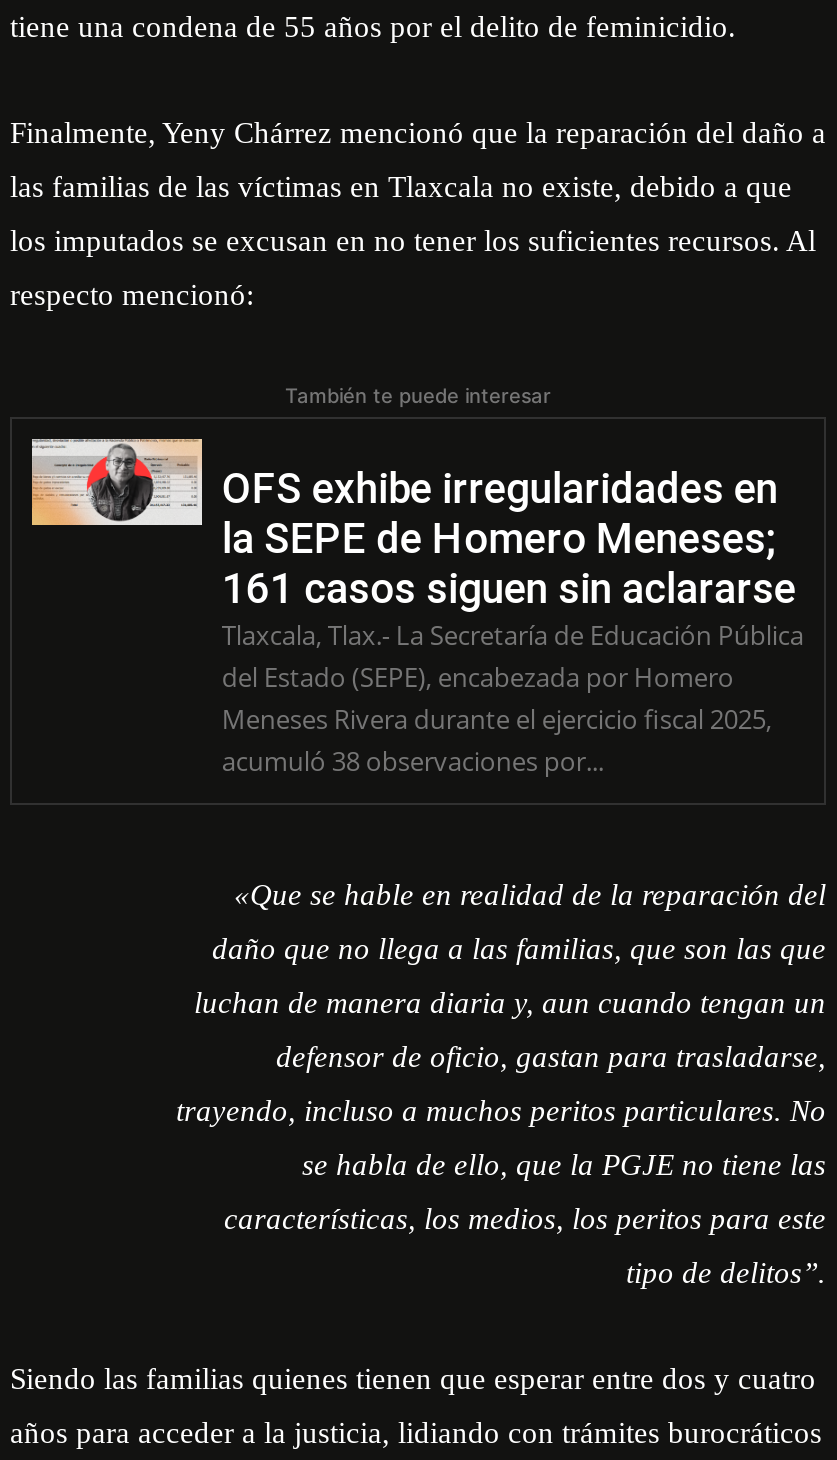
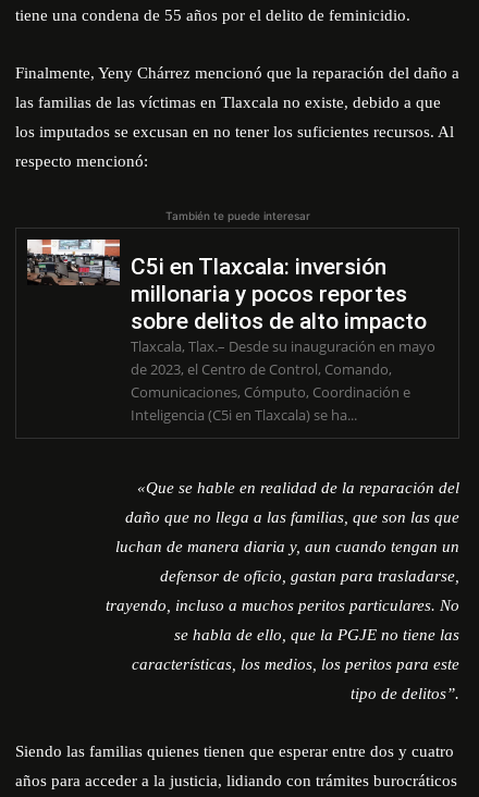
[30,436,804,780] [image] | OFS exhibe irregularidades en | la SEPE de Homero Meneses; | 161 casos siguen sin aclararse | Tlaxcala, Tlax.- La Secretaría de Educación Pública | del Estado (SEPE), encabezada por Homero | Meneses Rivera durante el ejercicio fiscal 2025, | acumuló 38 observaciones por... -> [26,238,435,424] [image] | C5i en Tlaxcala: inversión | millonaria y pocos reportes | sobre delitos de alto impacto | Tlaxcala, Tlax.– Desde su inauguración en mayo | de 2023, el Centro de Control, Comando, | Comunicaciones, Cómputo, Coordinación e | Inteligencia (C5i en Tlaxcala) se ha...

